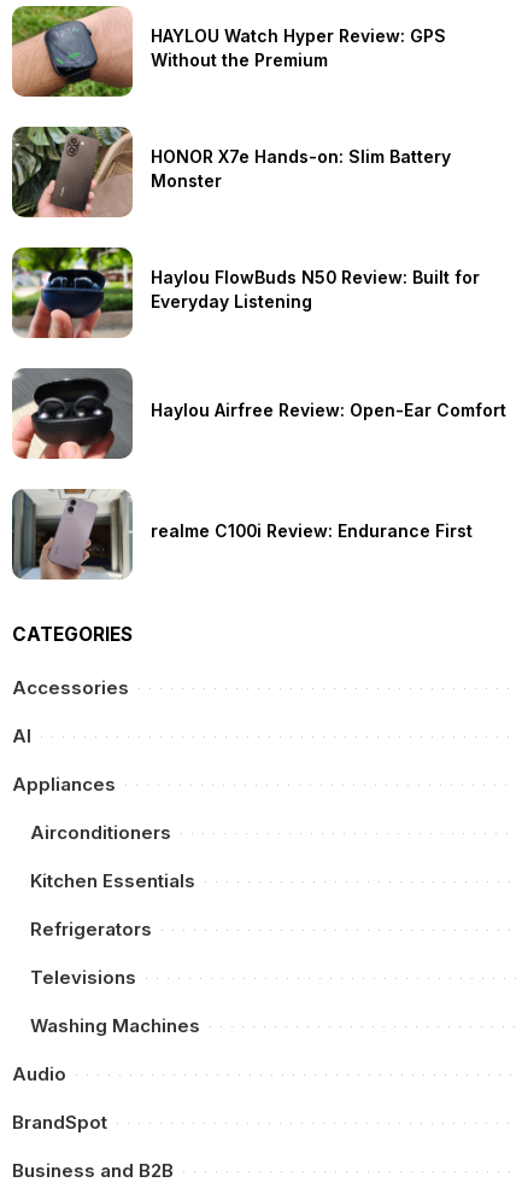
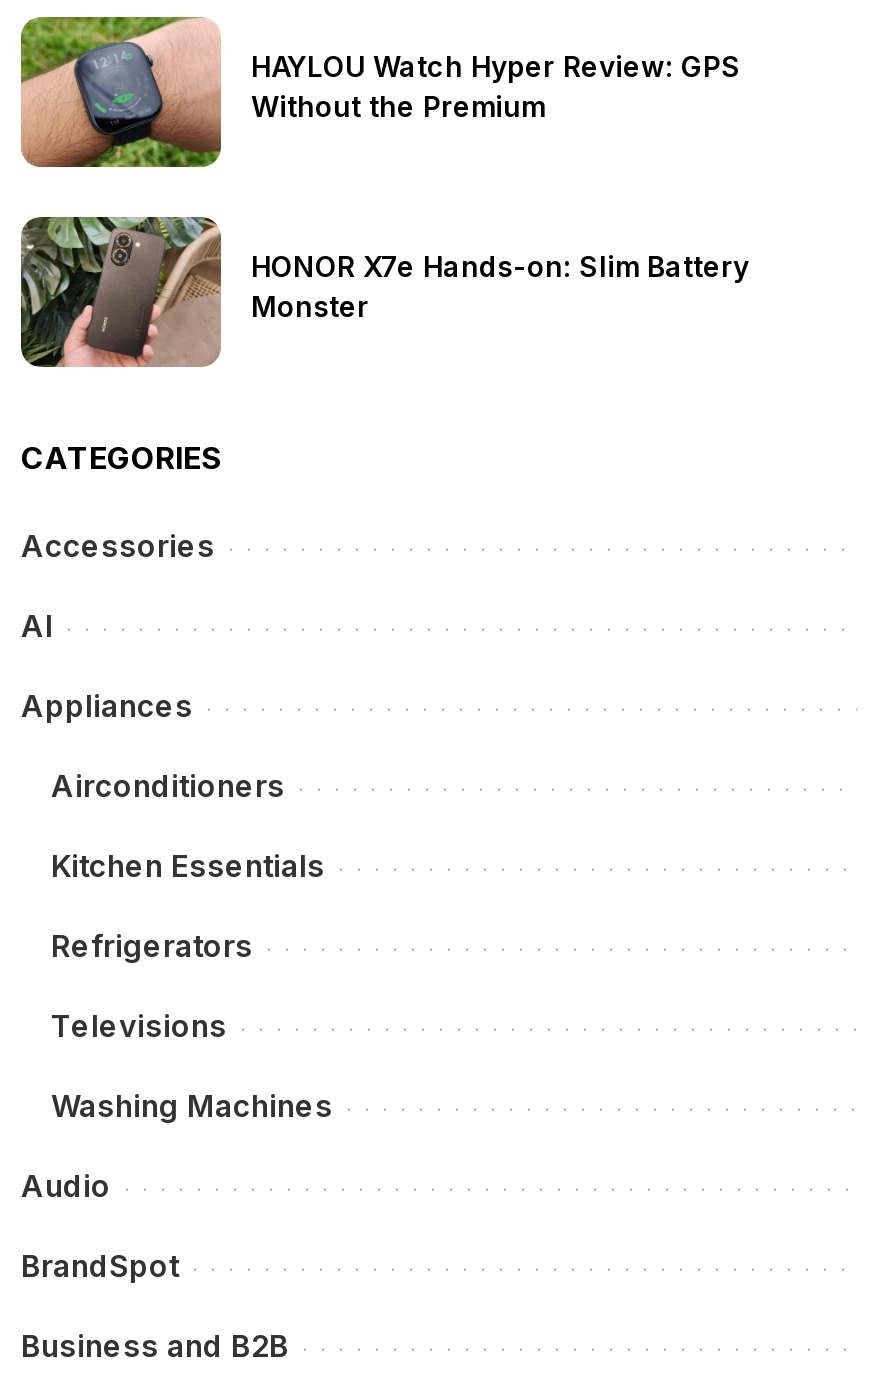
[11,246,480,339] [image] | Haylou FlowBuds N50 Review: Built for | Everyday Listening -> none
[12,368,506,460] [image] | Haylou Airfree Review: Open-Ear Comfort -> none
[12,489,473,579] [image] | realme C100i Review: Endurance First -> none

